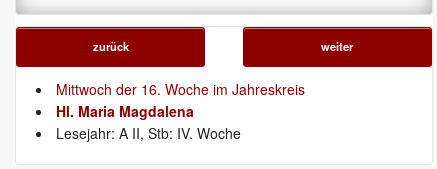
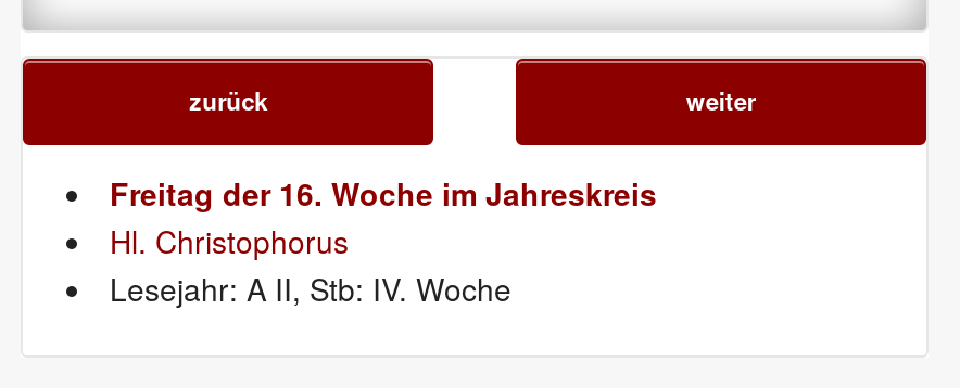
[56,79,305,121] Mittwoch der 16. Woche im Jahreskreis | Hl. Maria Magdalena -> [110,171,657,262] Freitag der 16. Woche im Jahreskreis | Hl. Christophorus

